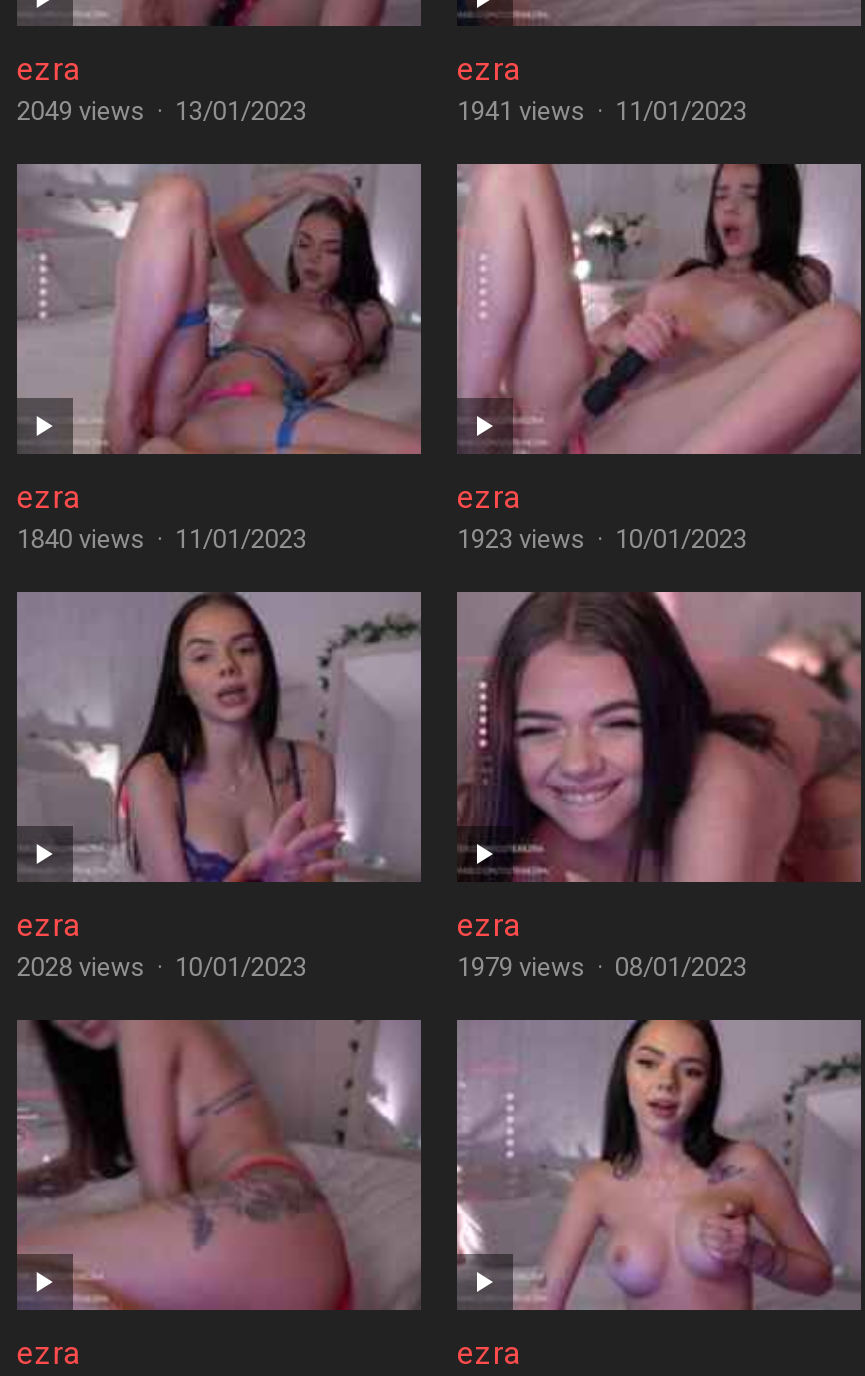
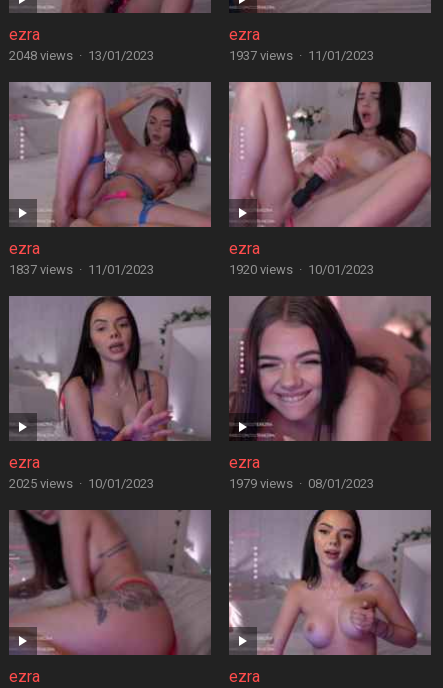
[17,96,307,126] 2049 views · 13/01/2023 -> [9,48,154,63] 2048 views · 13/01/2023
[457,96,747,126] 1941 views · 11/01/2023 -> [229,48,374,63] 1937 views · 11/01/2023
[17,524,307,554] 1840 views · 11/01/2023 -> [9,262,154,277] 1837 views · 11/01/2023
[457,524,747,554] 1923 views · 10/01/2023 -> [229,262,374,277] 1920 views · 10/01/2023
[17,952,307,982] 2028 views · 10/01/2023 -> [9,476,154,491] 2025 views · 10/01/2023

